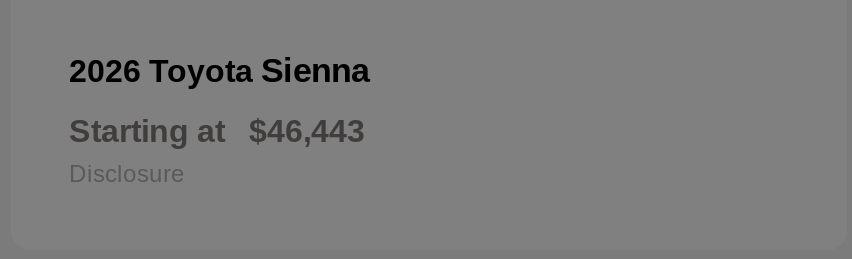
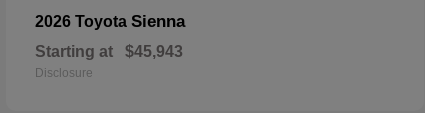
[69,115,365,149] Starting at $46,443 -> [35,43,183,60] Starting at $45,943

